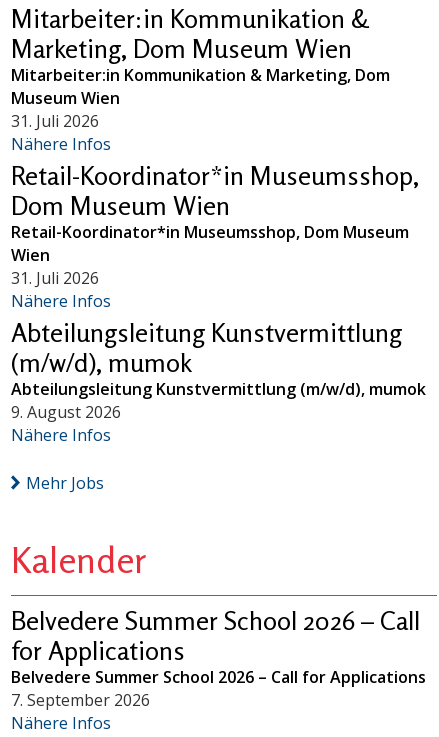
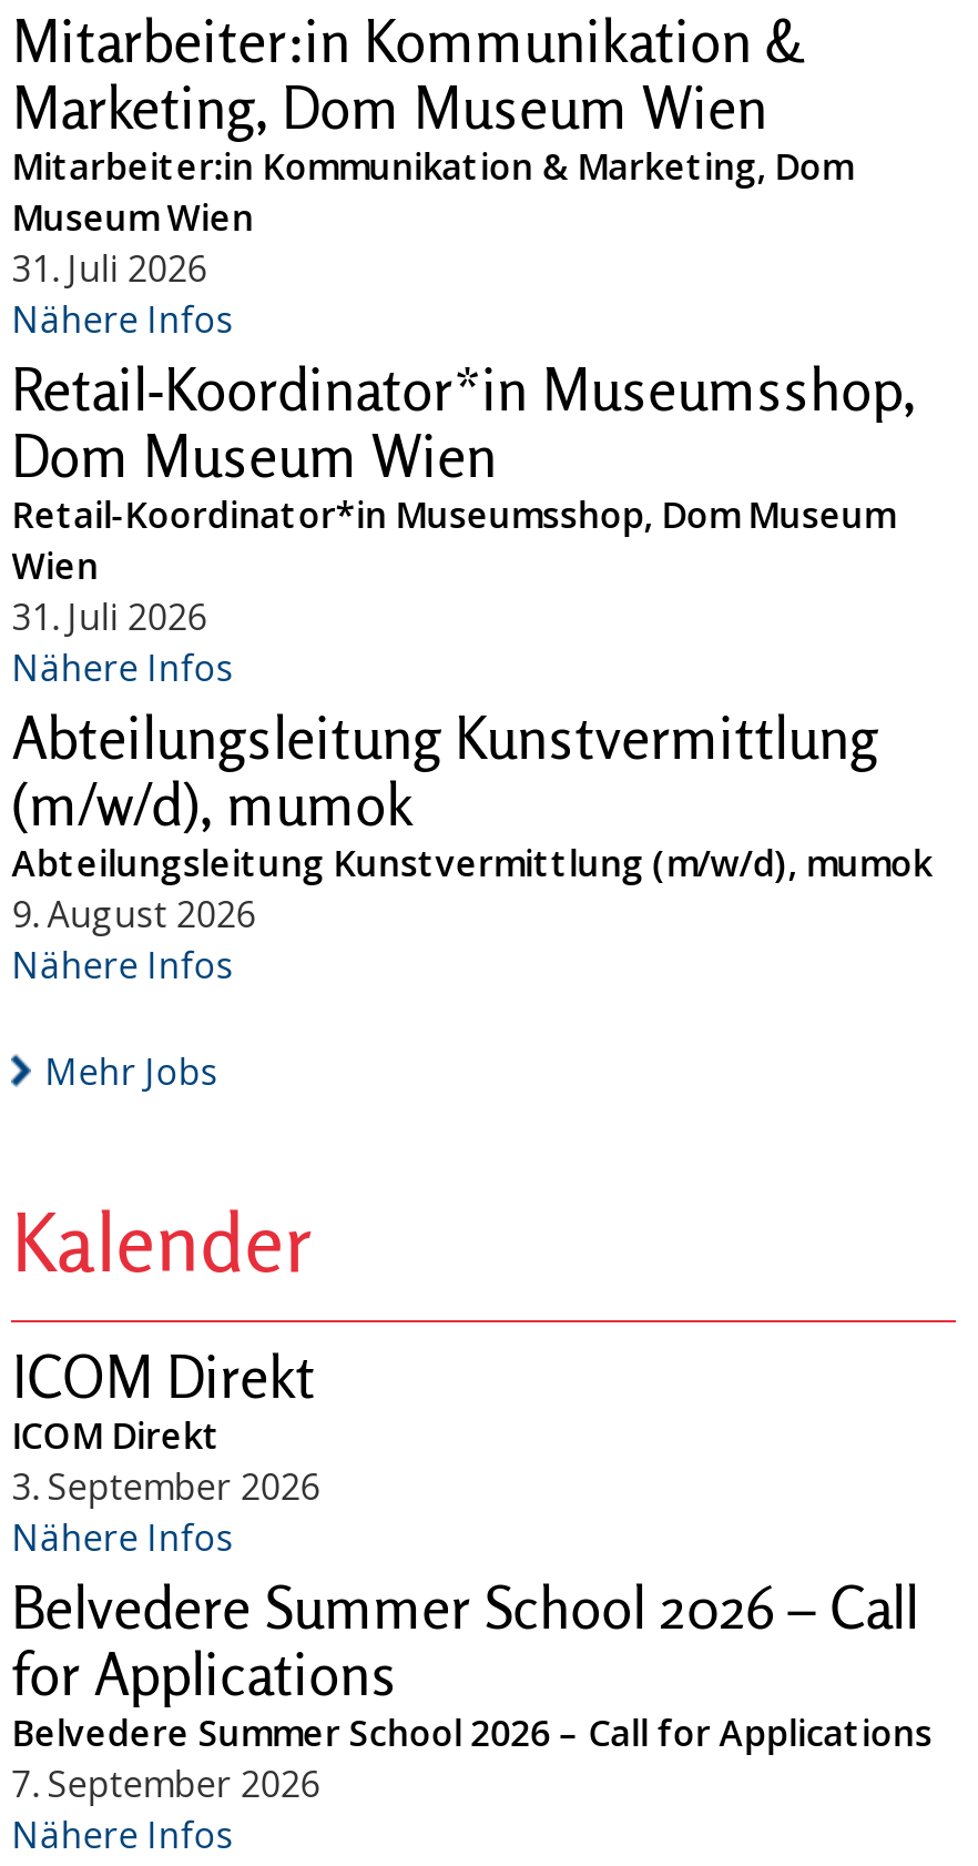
none -> [12,1342,320,1562] ICOM Direkt | ICOM Direkt | 3. September 2026 | Nähere Infos

